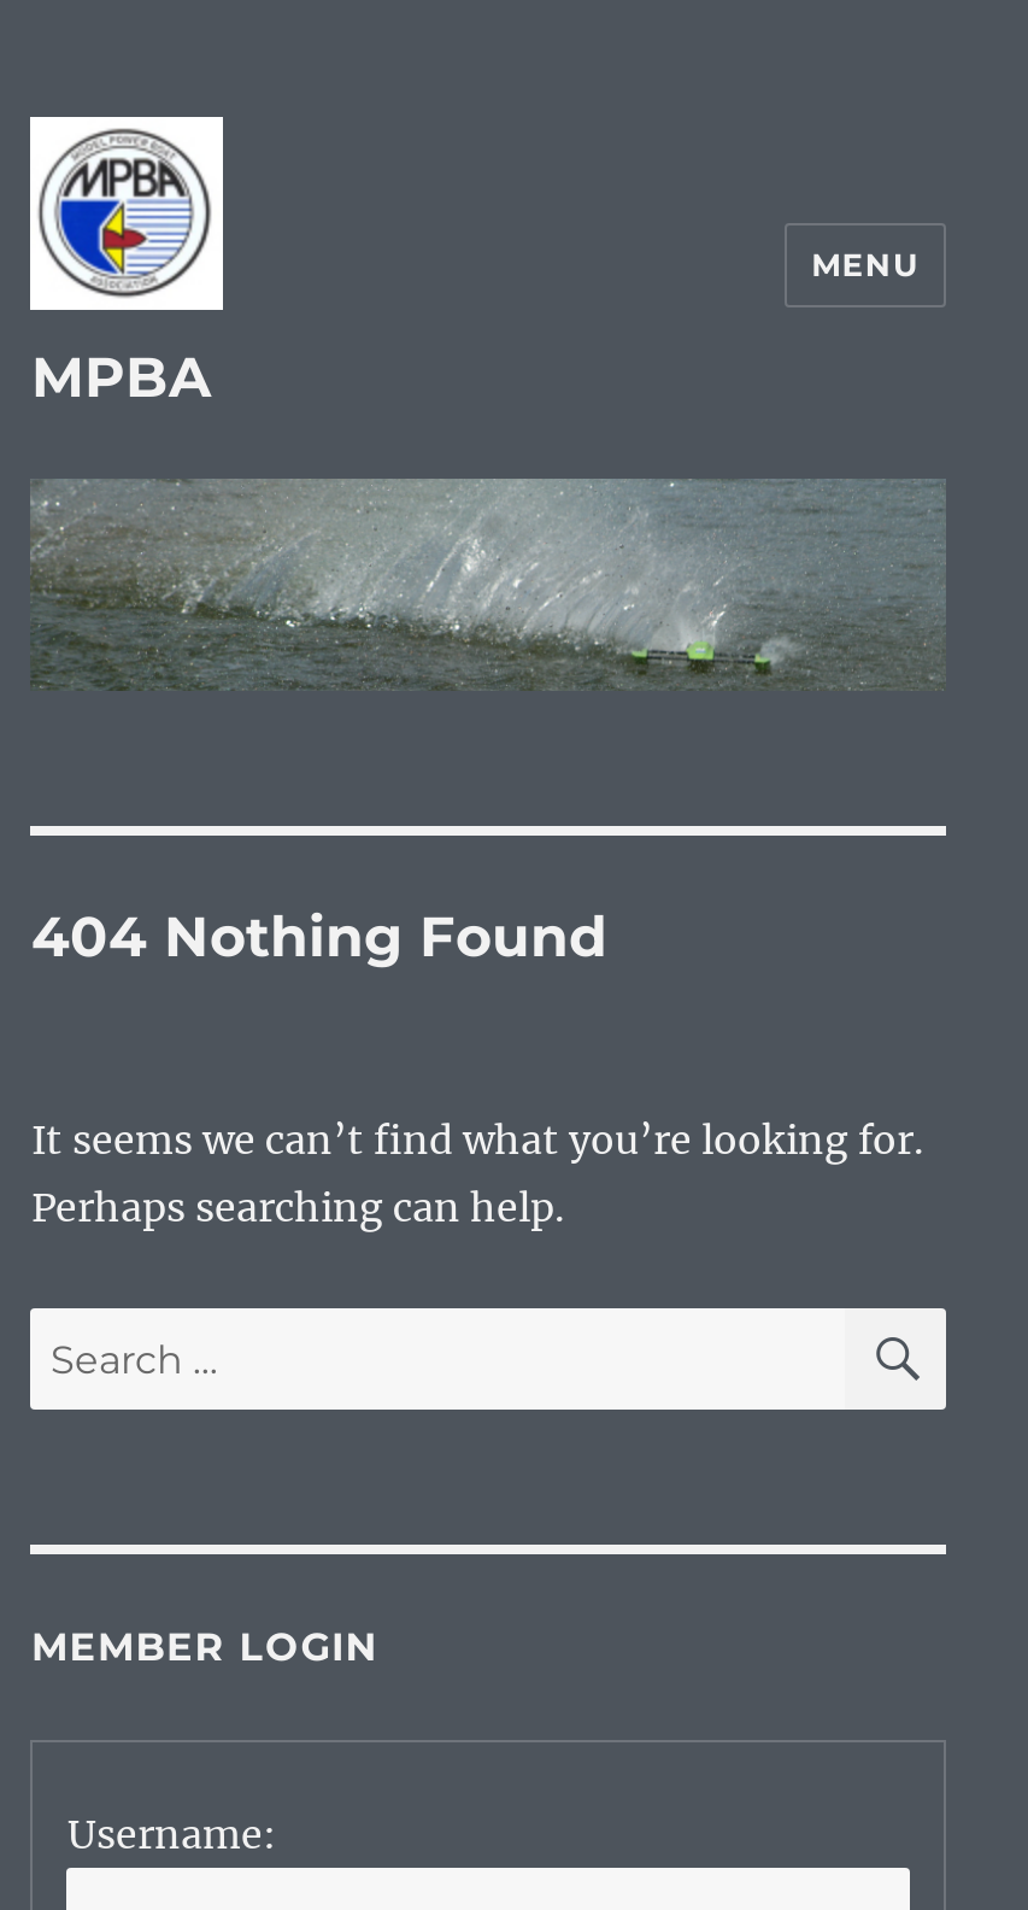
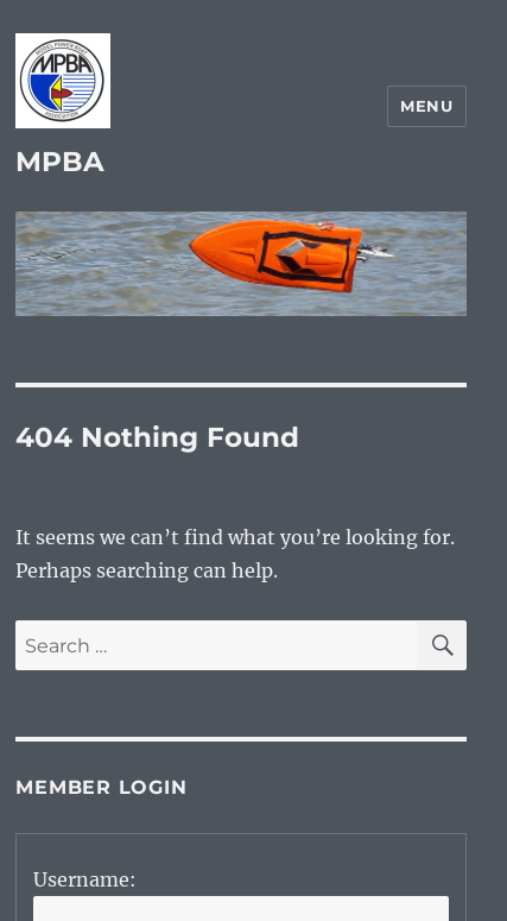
[30,481,946,691] [image] -> [15,212,467,317] [image]

